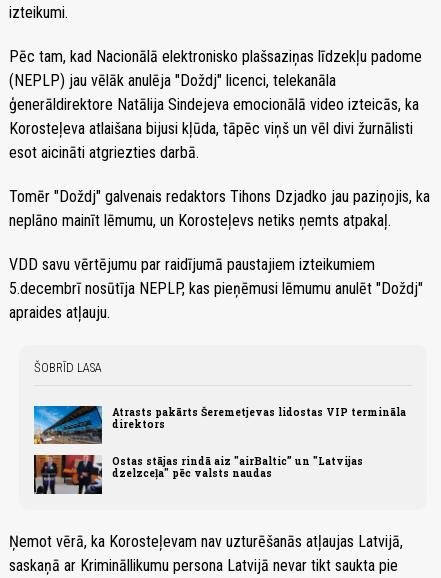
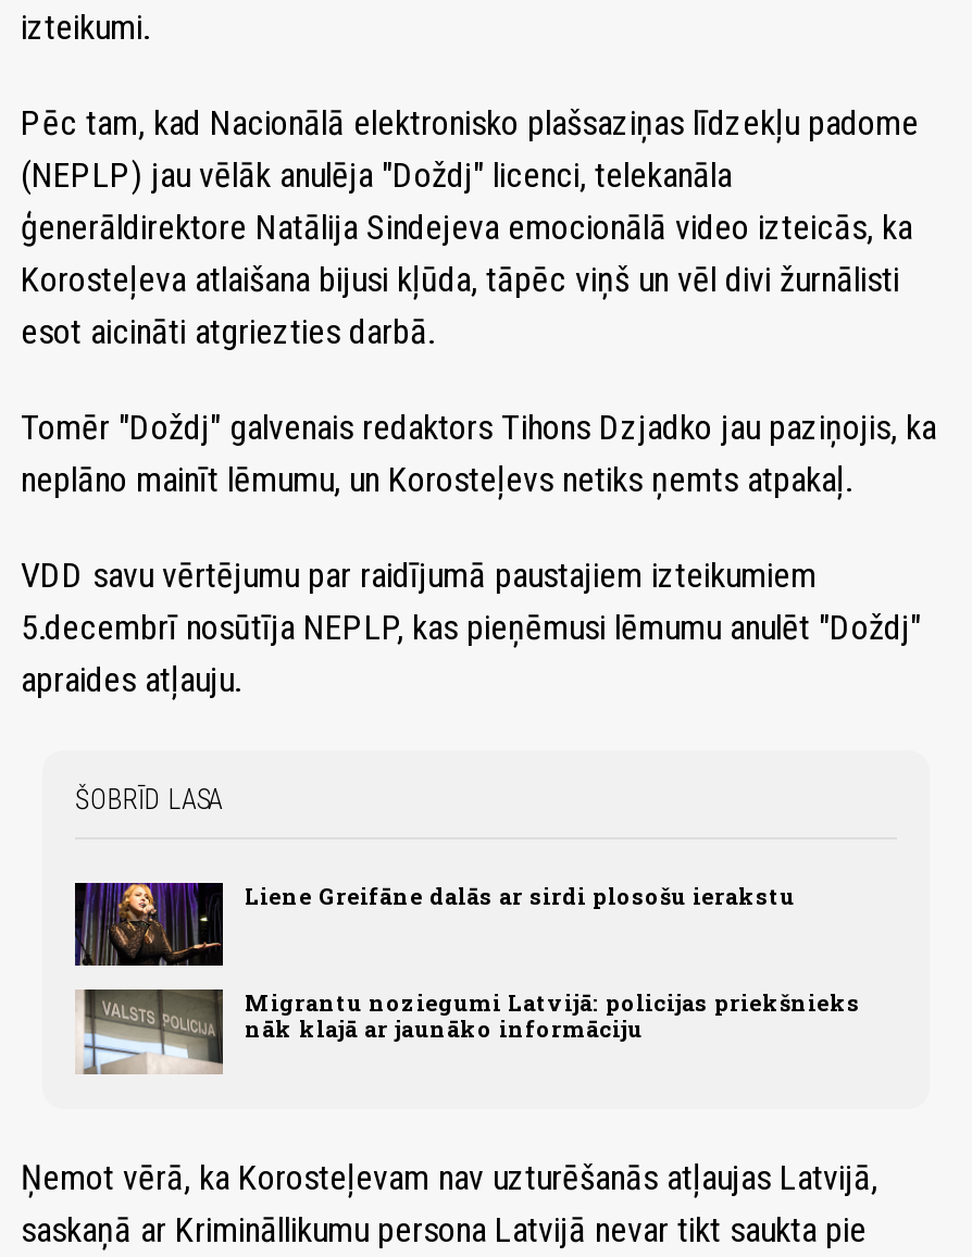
[33,405,406,445] [image] | Atrasts pakārts Šeremetjevas lidostas VIP termināla | direktors -> [73,881,795,968] [image] | Liene Greifāne dalās ar sirdi plosošu ierakstu
[33,454,363,495] [image] | Ostas stājas rindā aiz "airBaltic” un "Latvijas | dzelzceļa" pēc valsts naudas -> [75,987,860,1076] [image] | Migrantu noziegumi Latvijā: policijas priekšnieks | nāk klajā ar jaunāko informāciju

